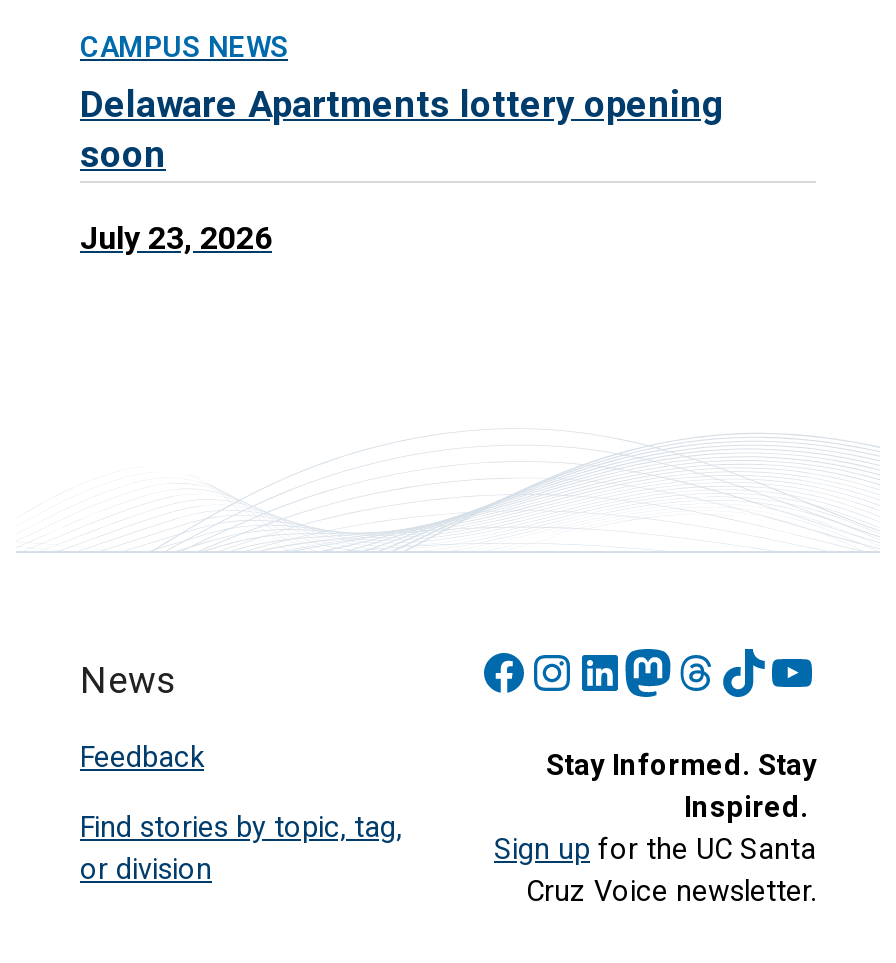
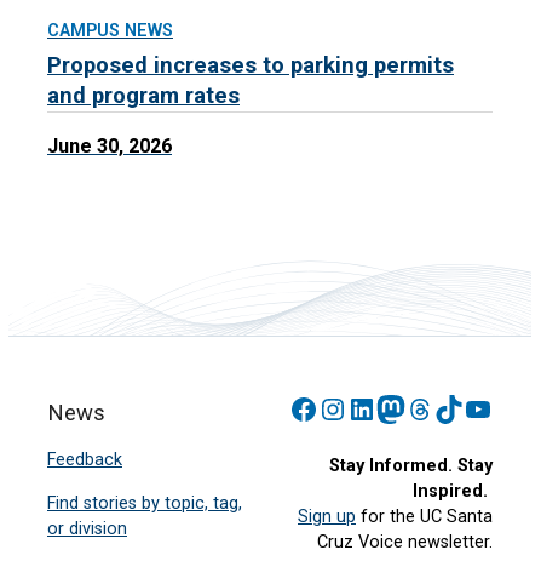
[80,83,724,177] Delaware Apartments lottery opening | soon -> [47,51,454,108] Proposed increases to parking permits | and program rates
[80,219,272,257] July 23, 2026 -> [47,134,172,157] June 30, 2026

